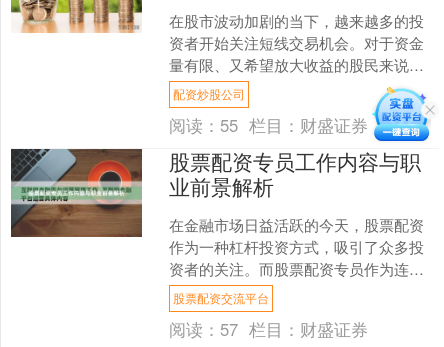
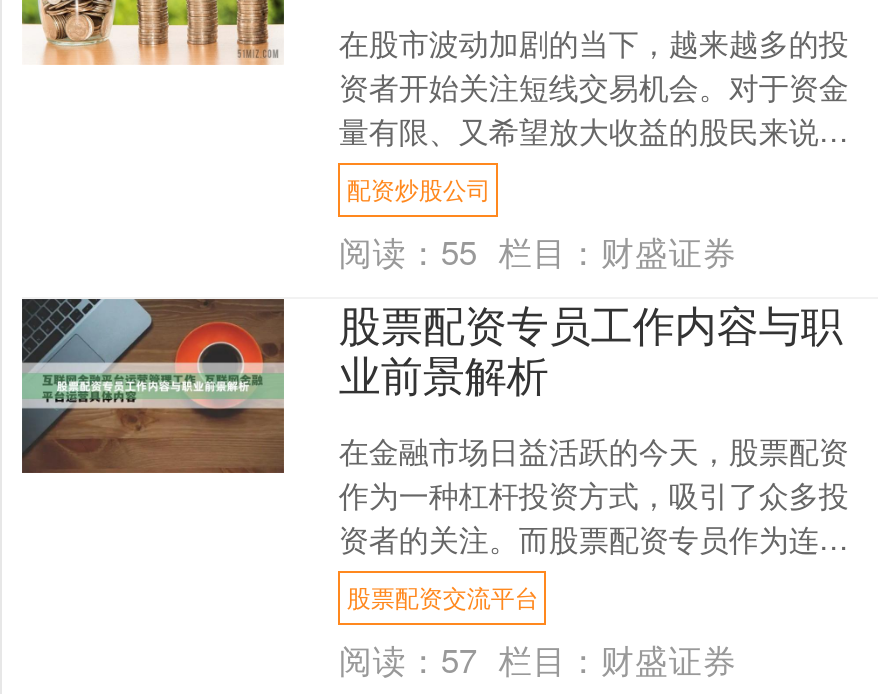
[372,100,434,142] [image] -> none

